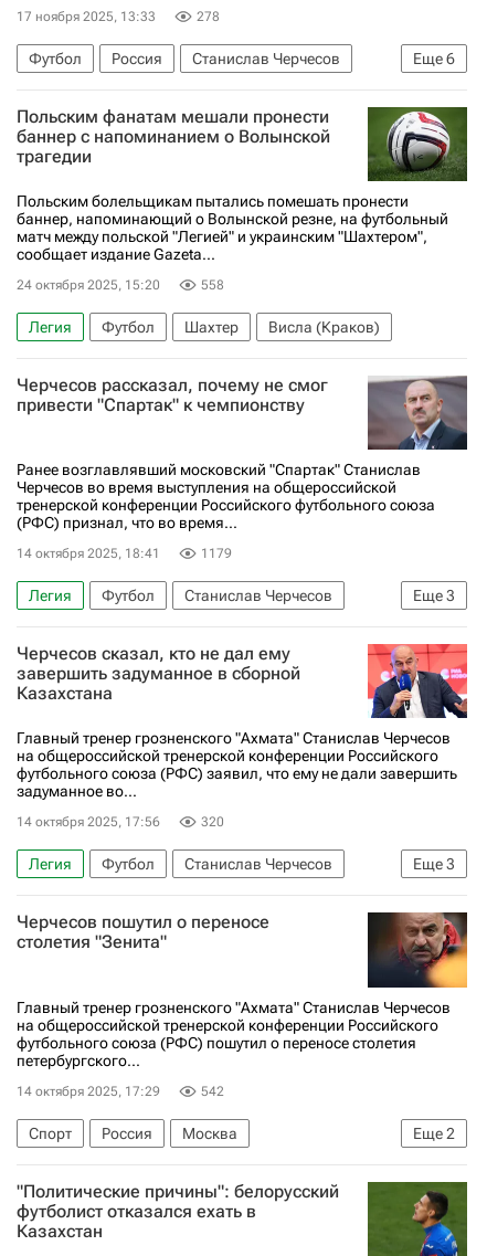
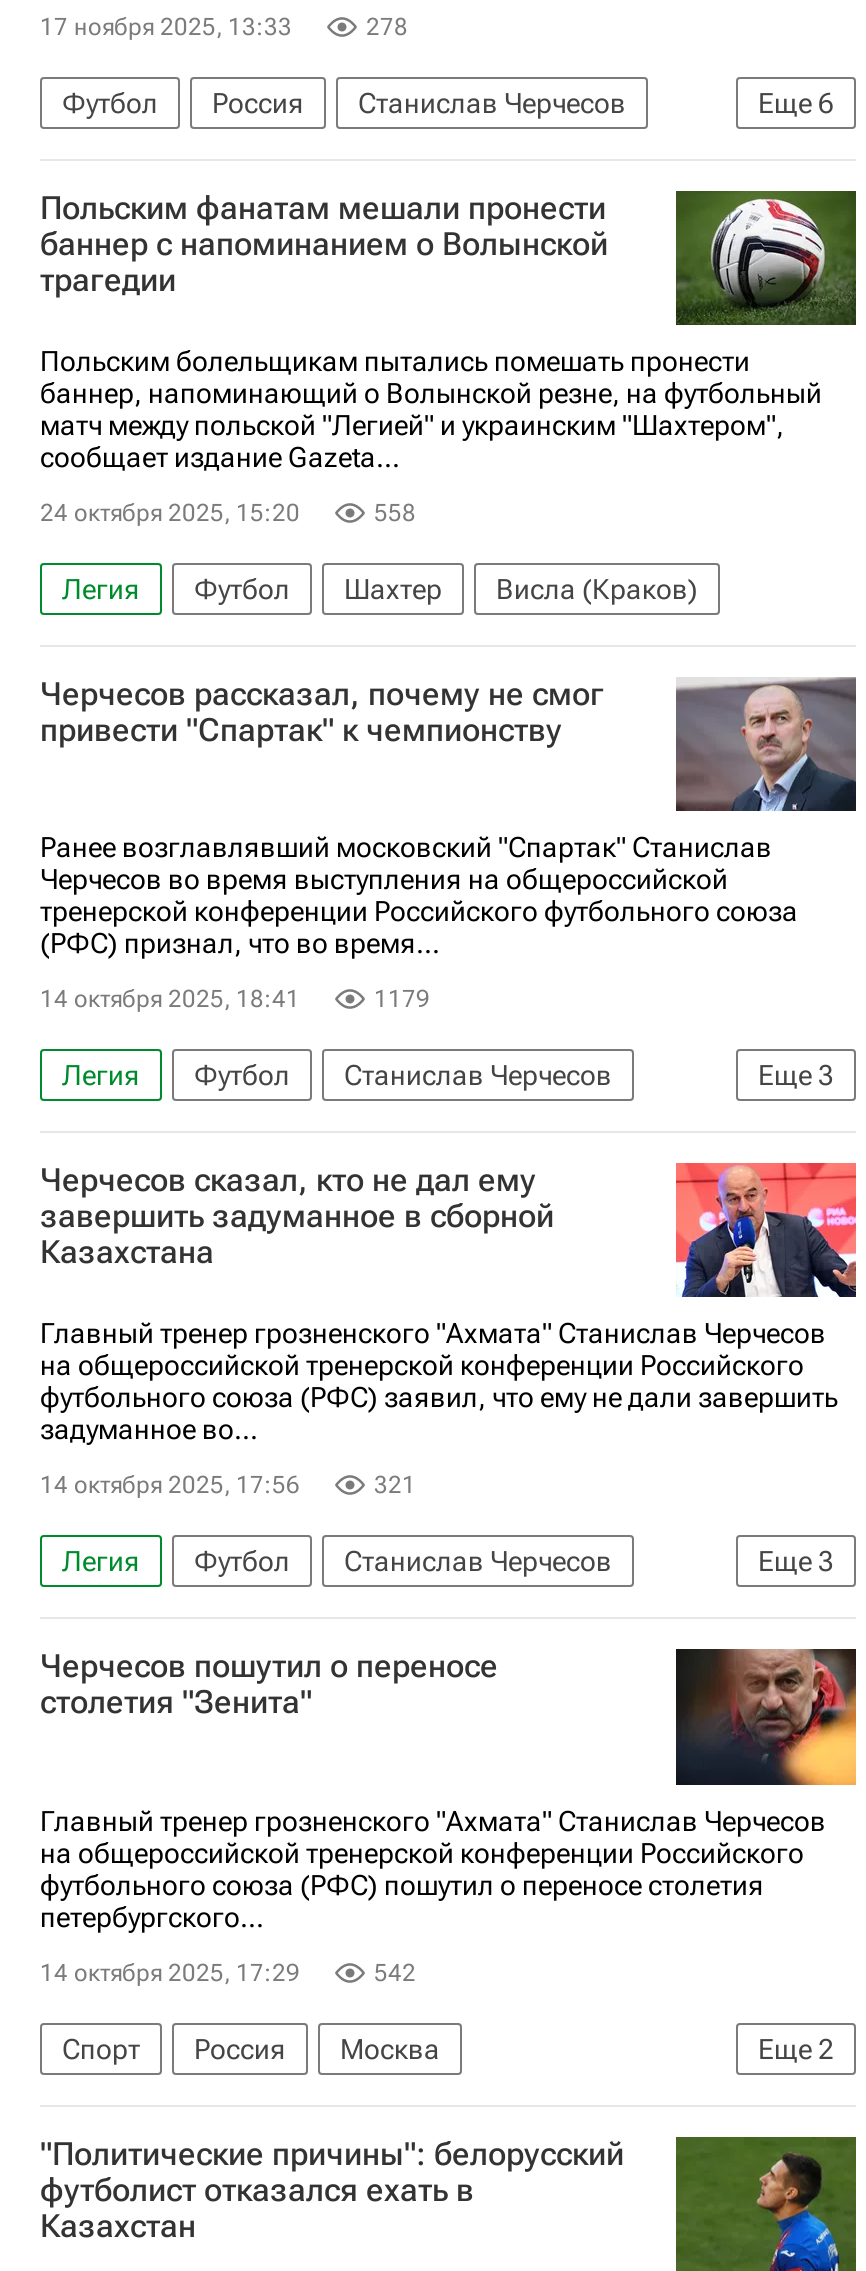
[201,814,224,830] 320 -> [374,1471,416,1499] 321

